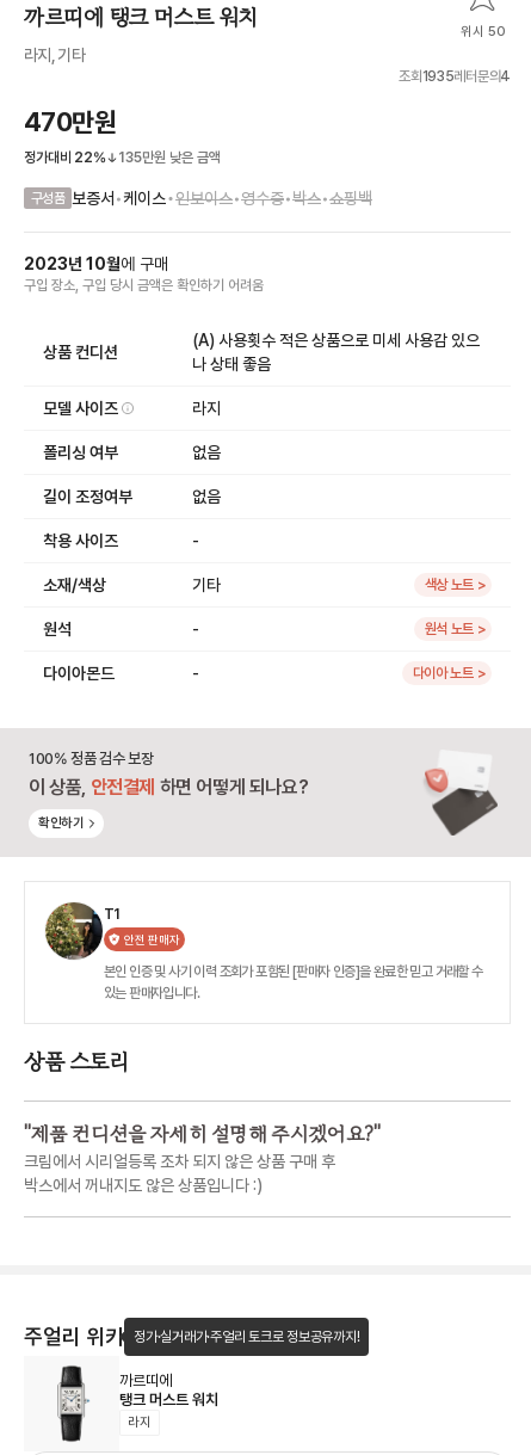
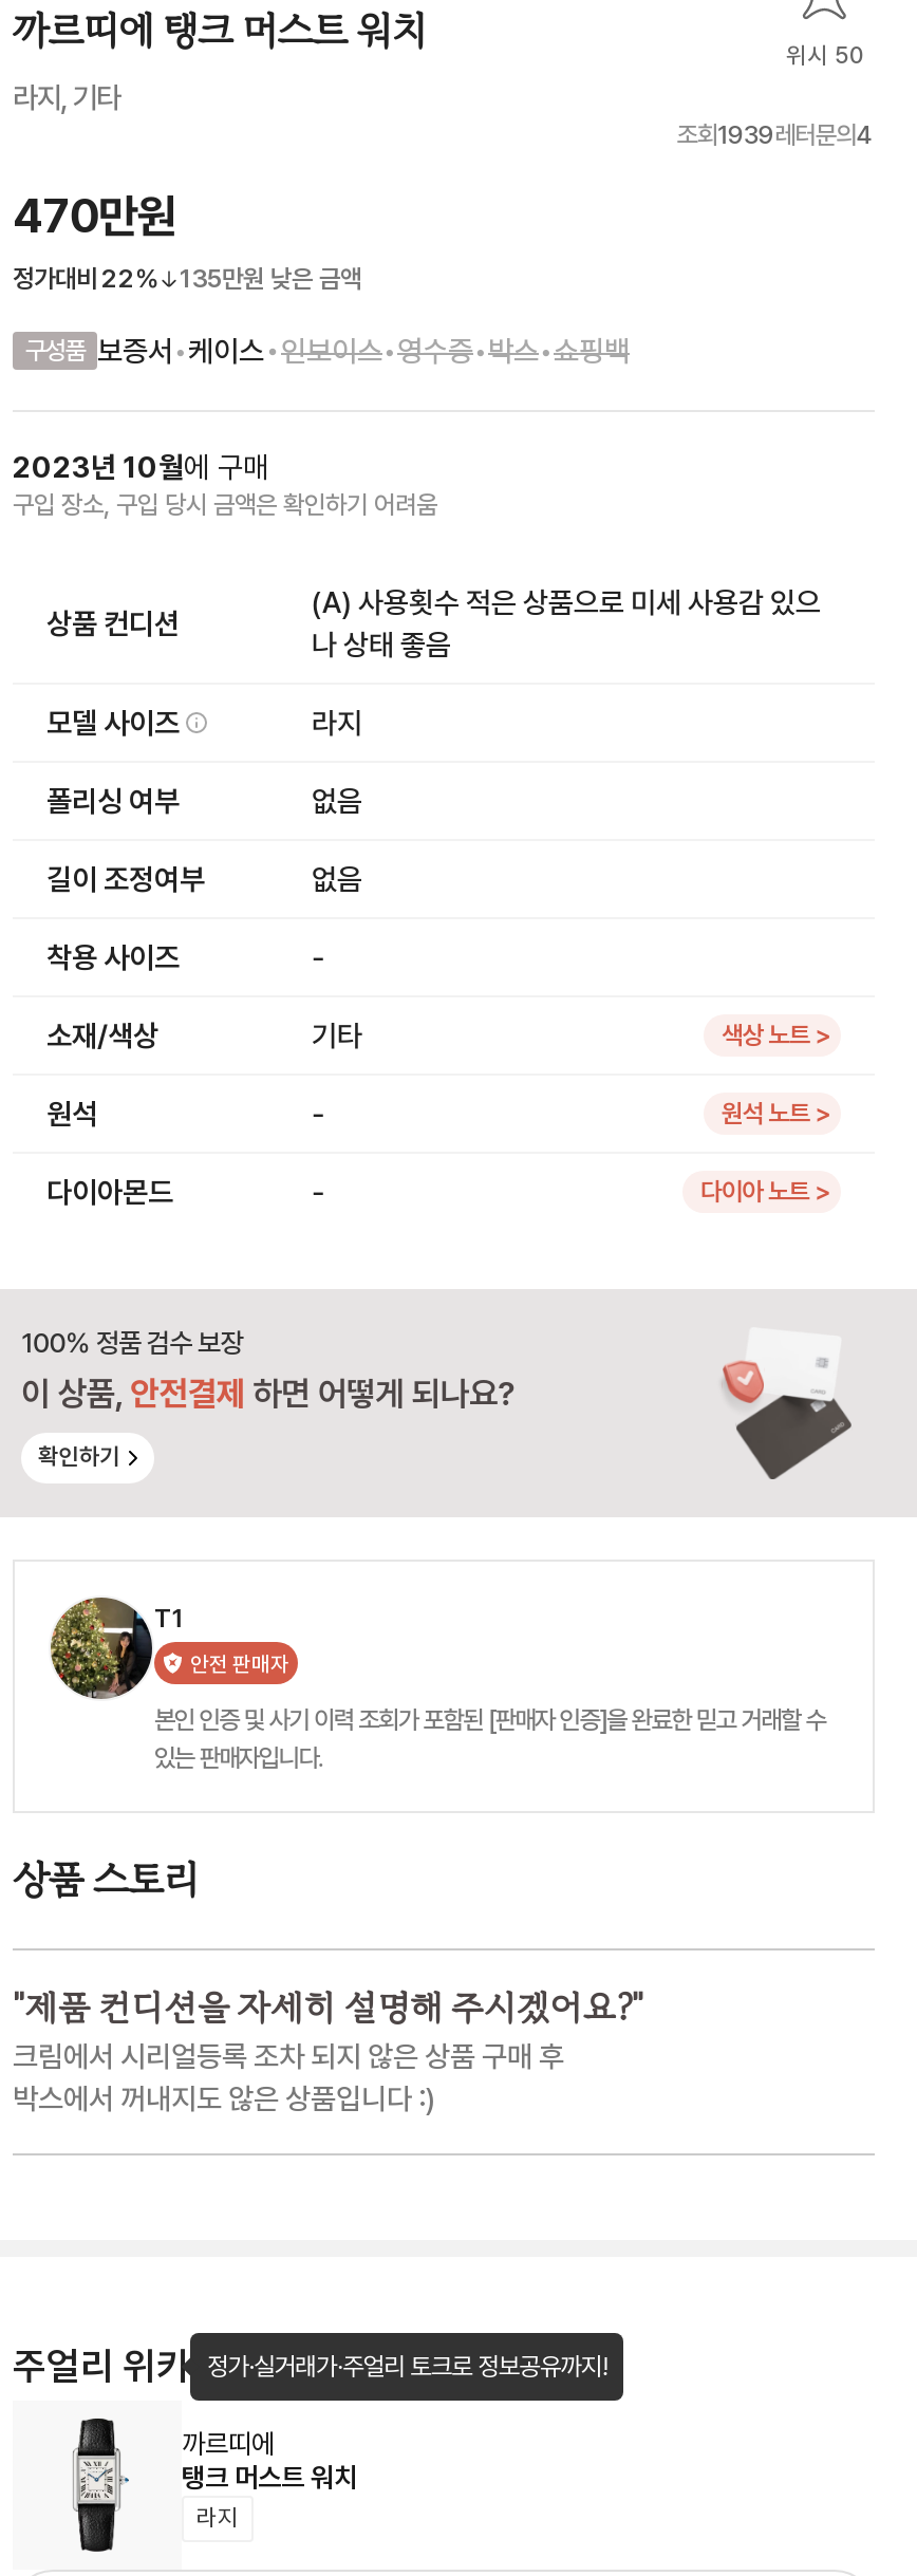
[399,68,511,85] 조회1935레터문의4 -> [677,121,875,151] 조회1939레터문의4

